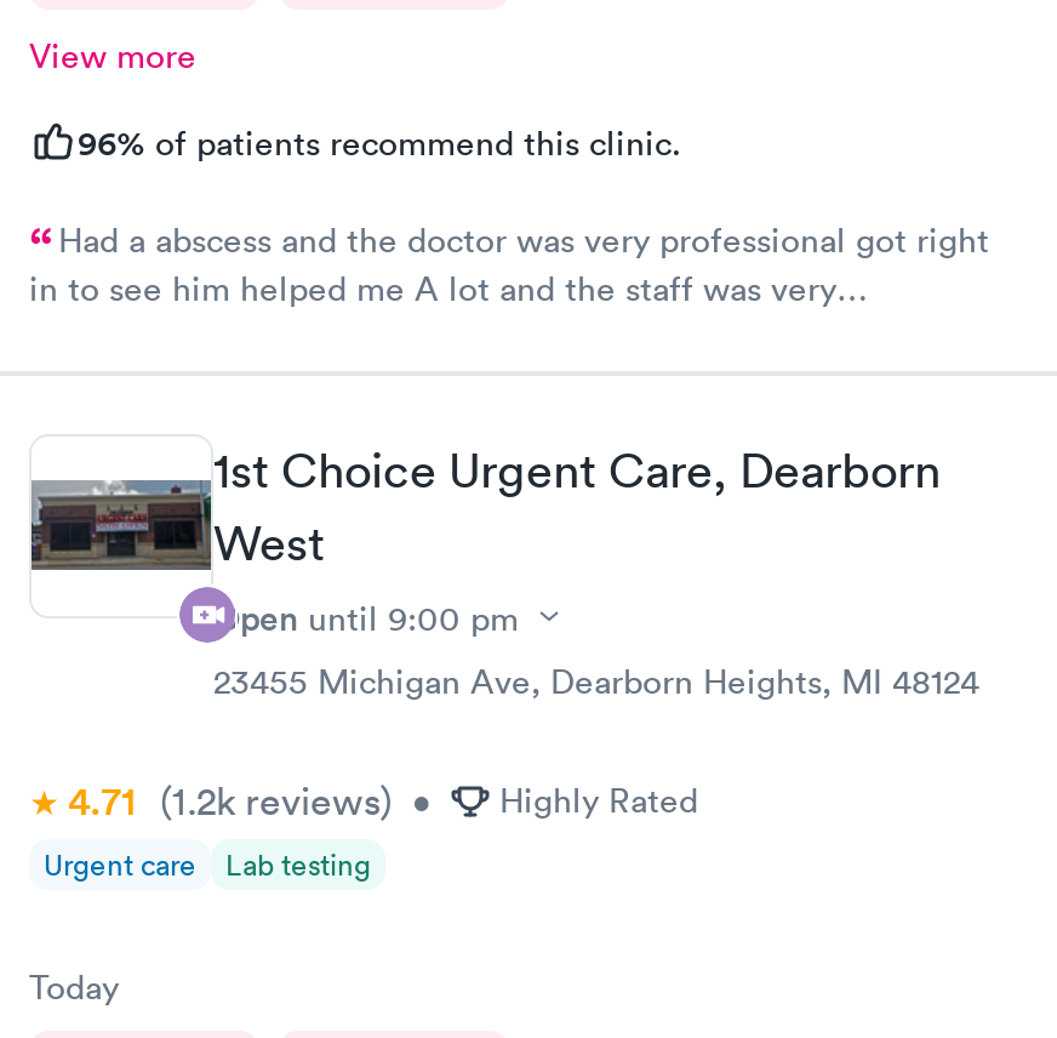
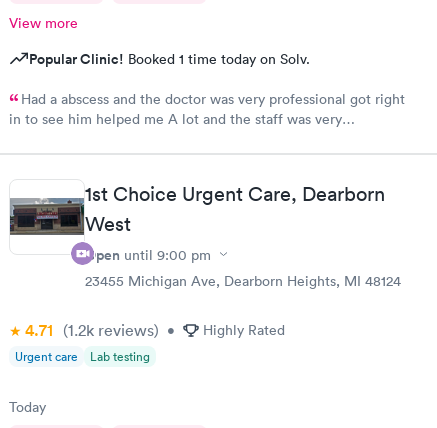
[78,119,681,167] 96% of patients recommend this clinic. -> [29,49,310,69] Popular Clinic! Booked 1 time today on Solv.

